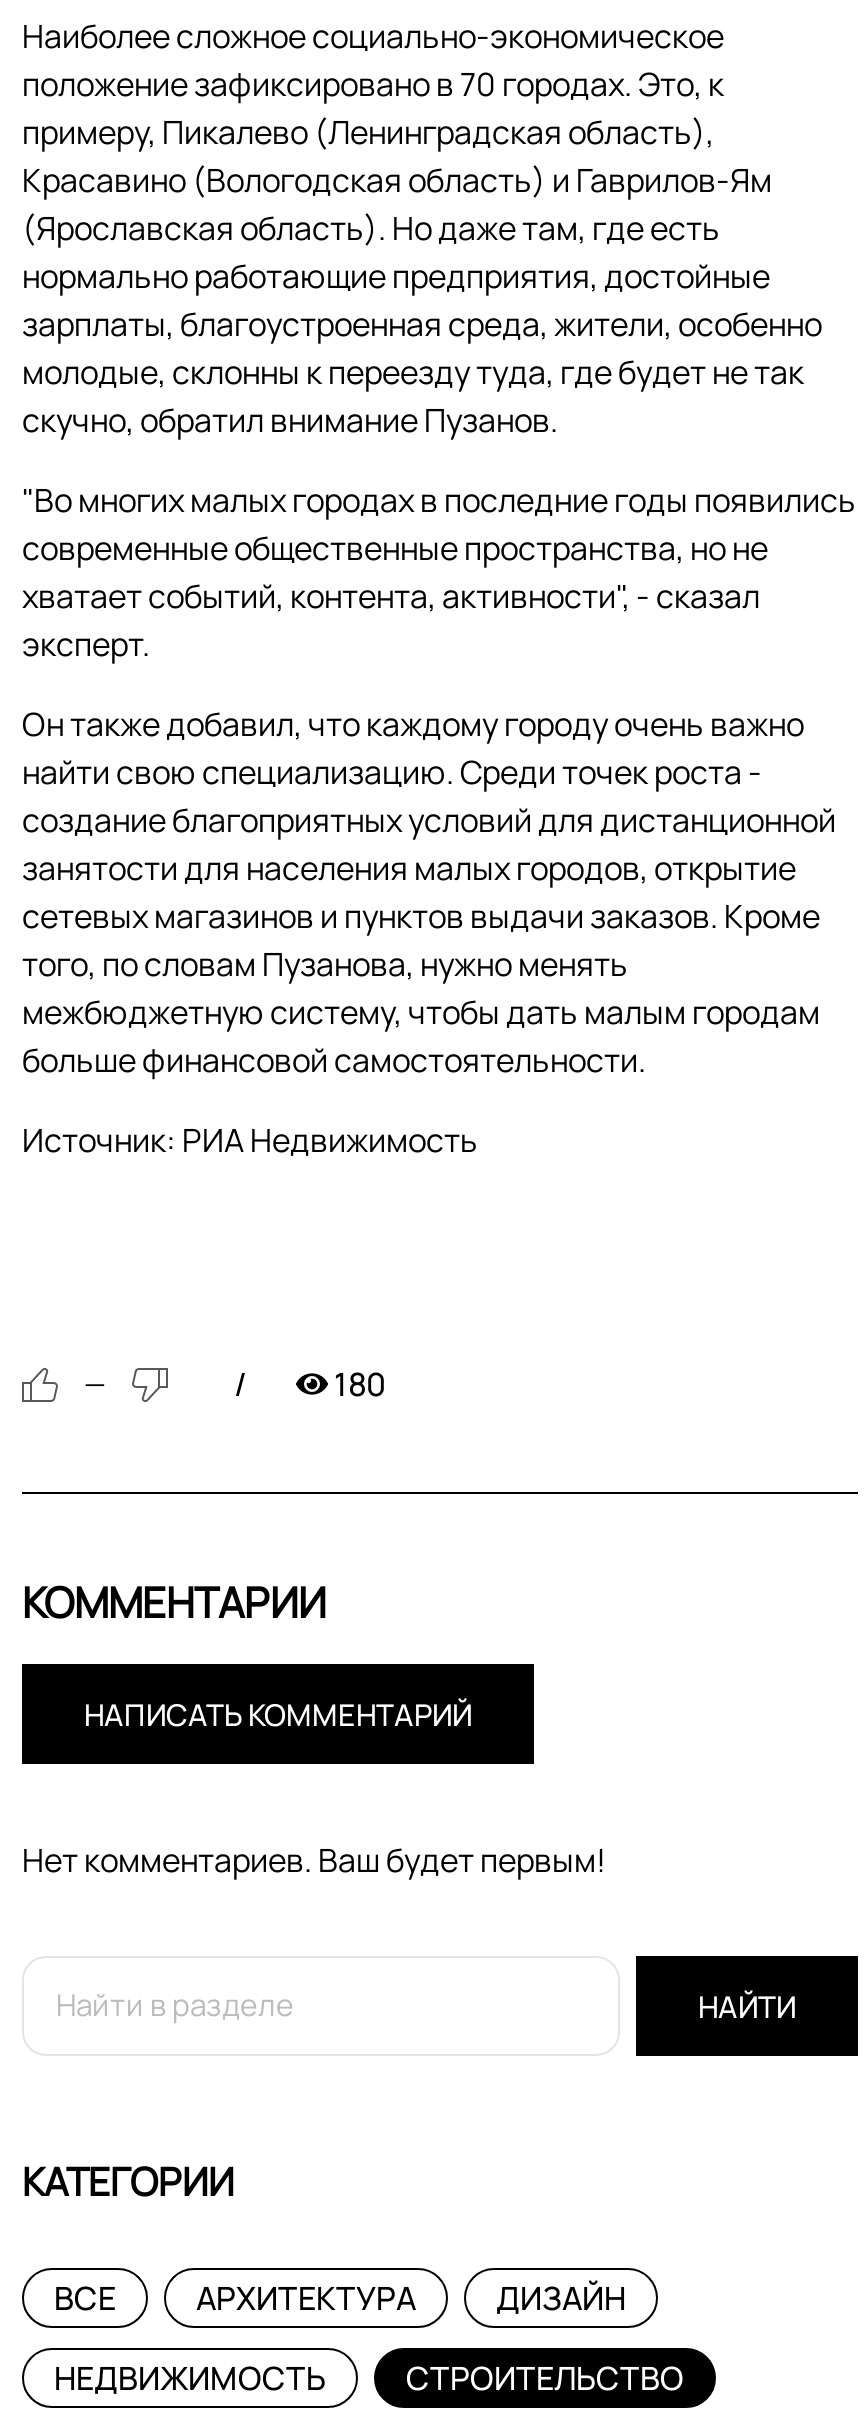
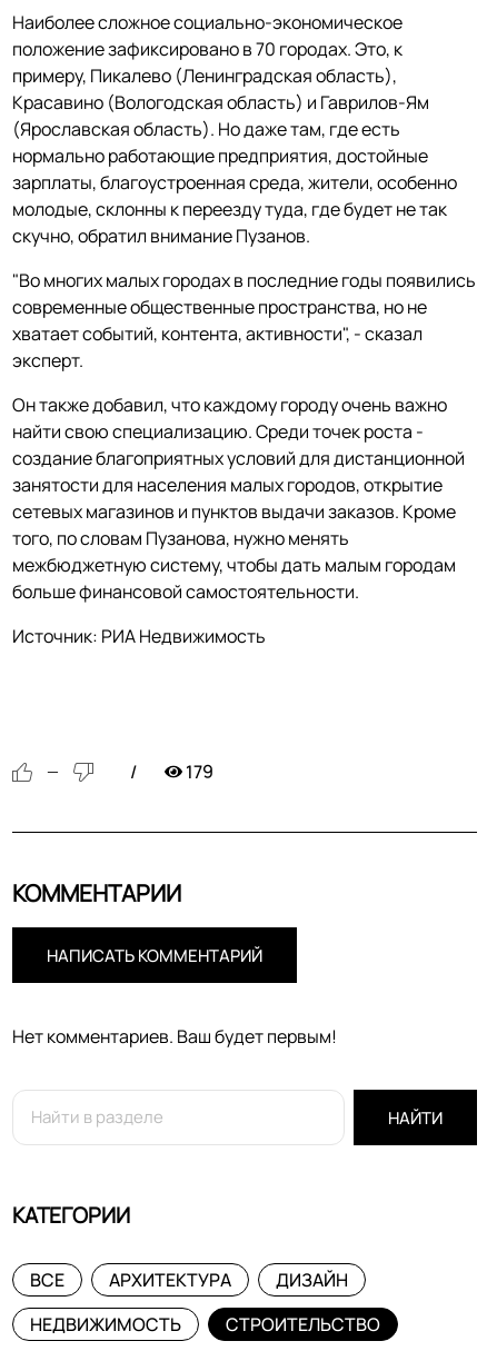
[334,1362,386,1406] 180 -> [186,759,213,784] 179

